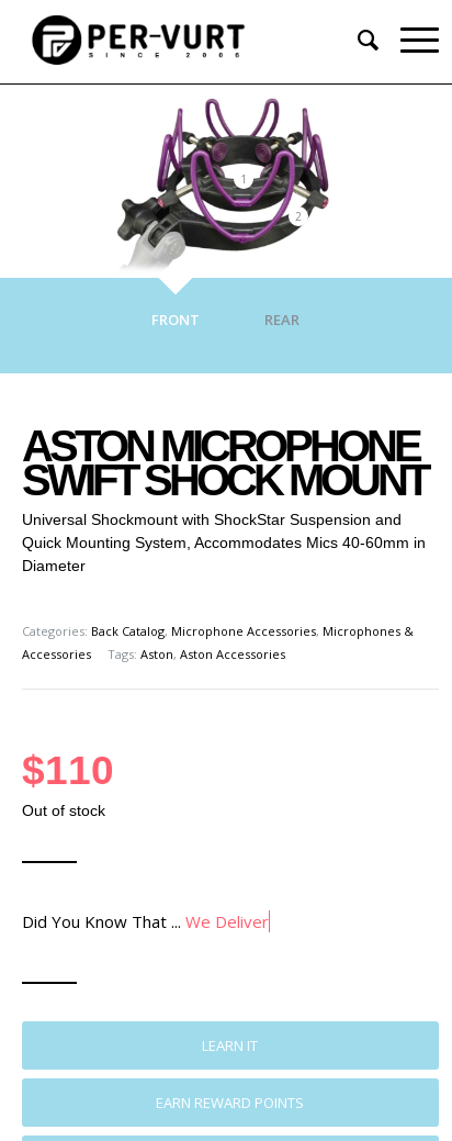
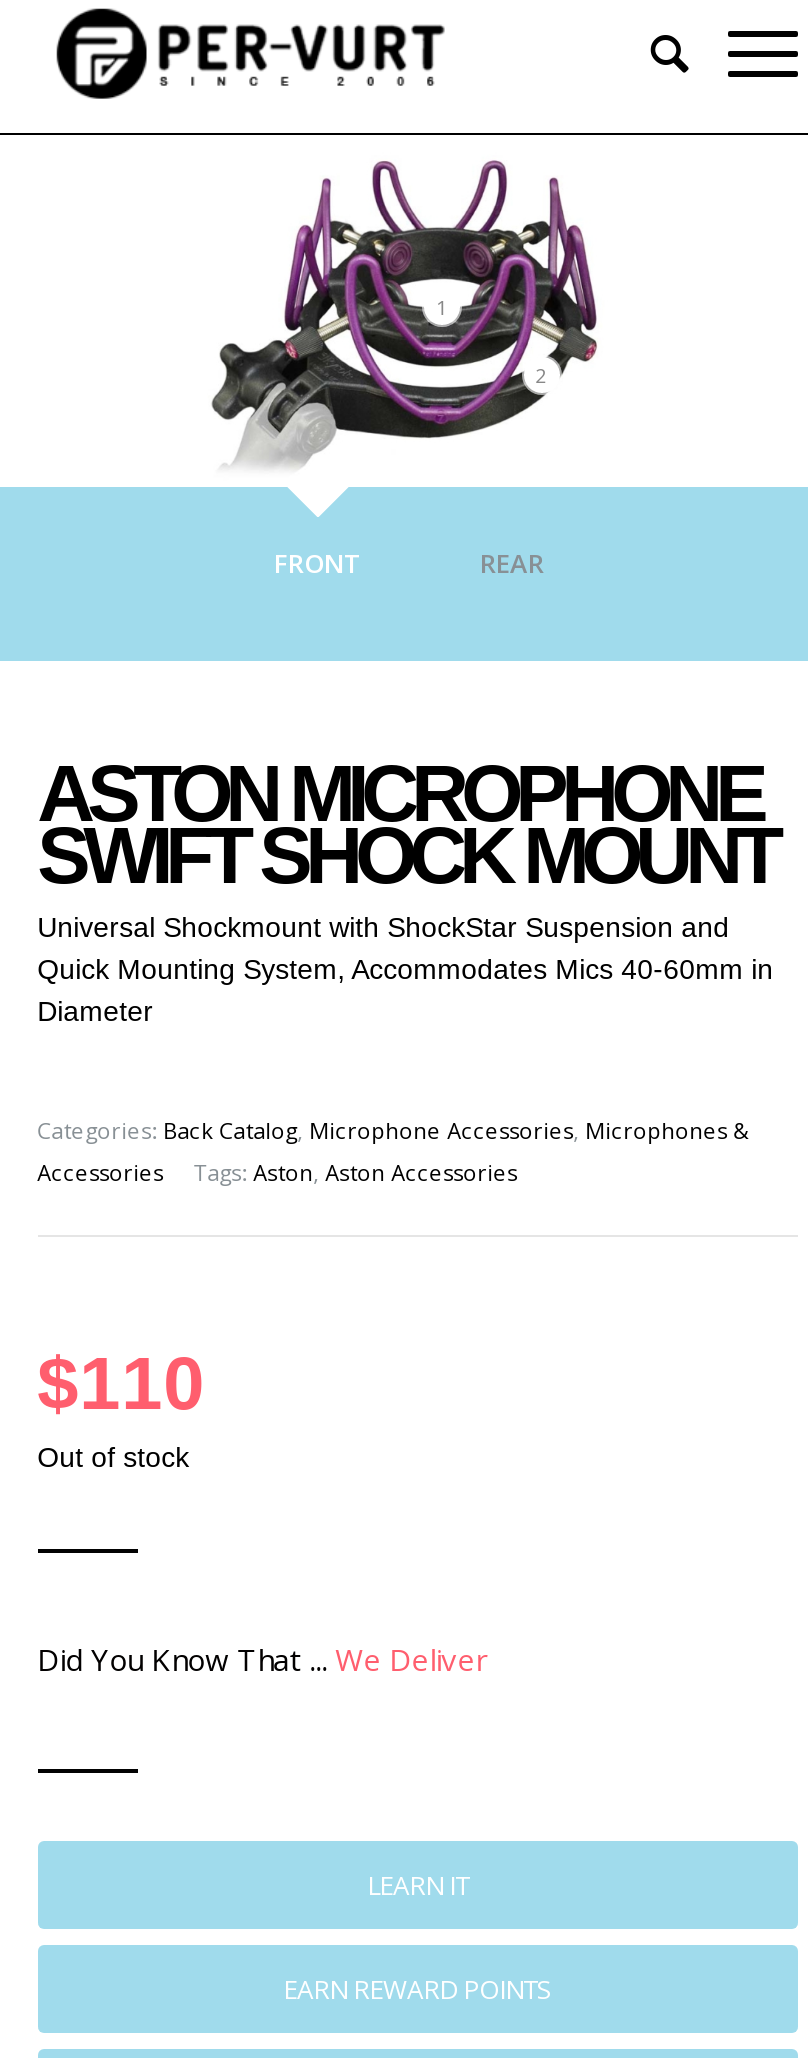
[22,910,268,932] Did You Know That ... We Deliver -> [37,1639,327,1679] Did You Know That ...

